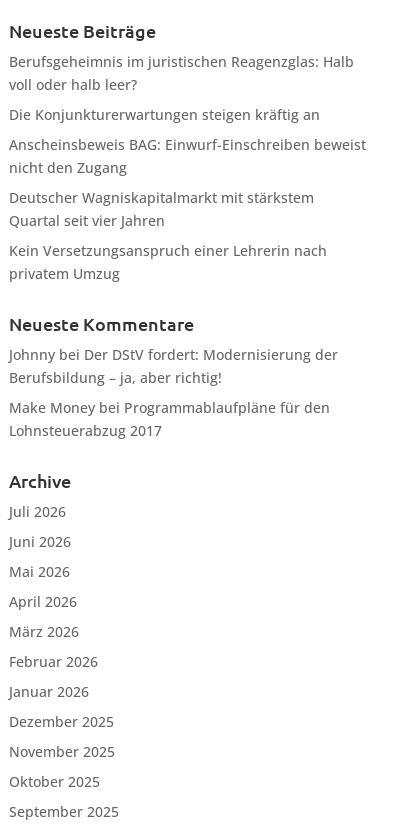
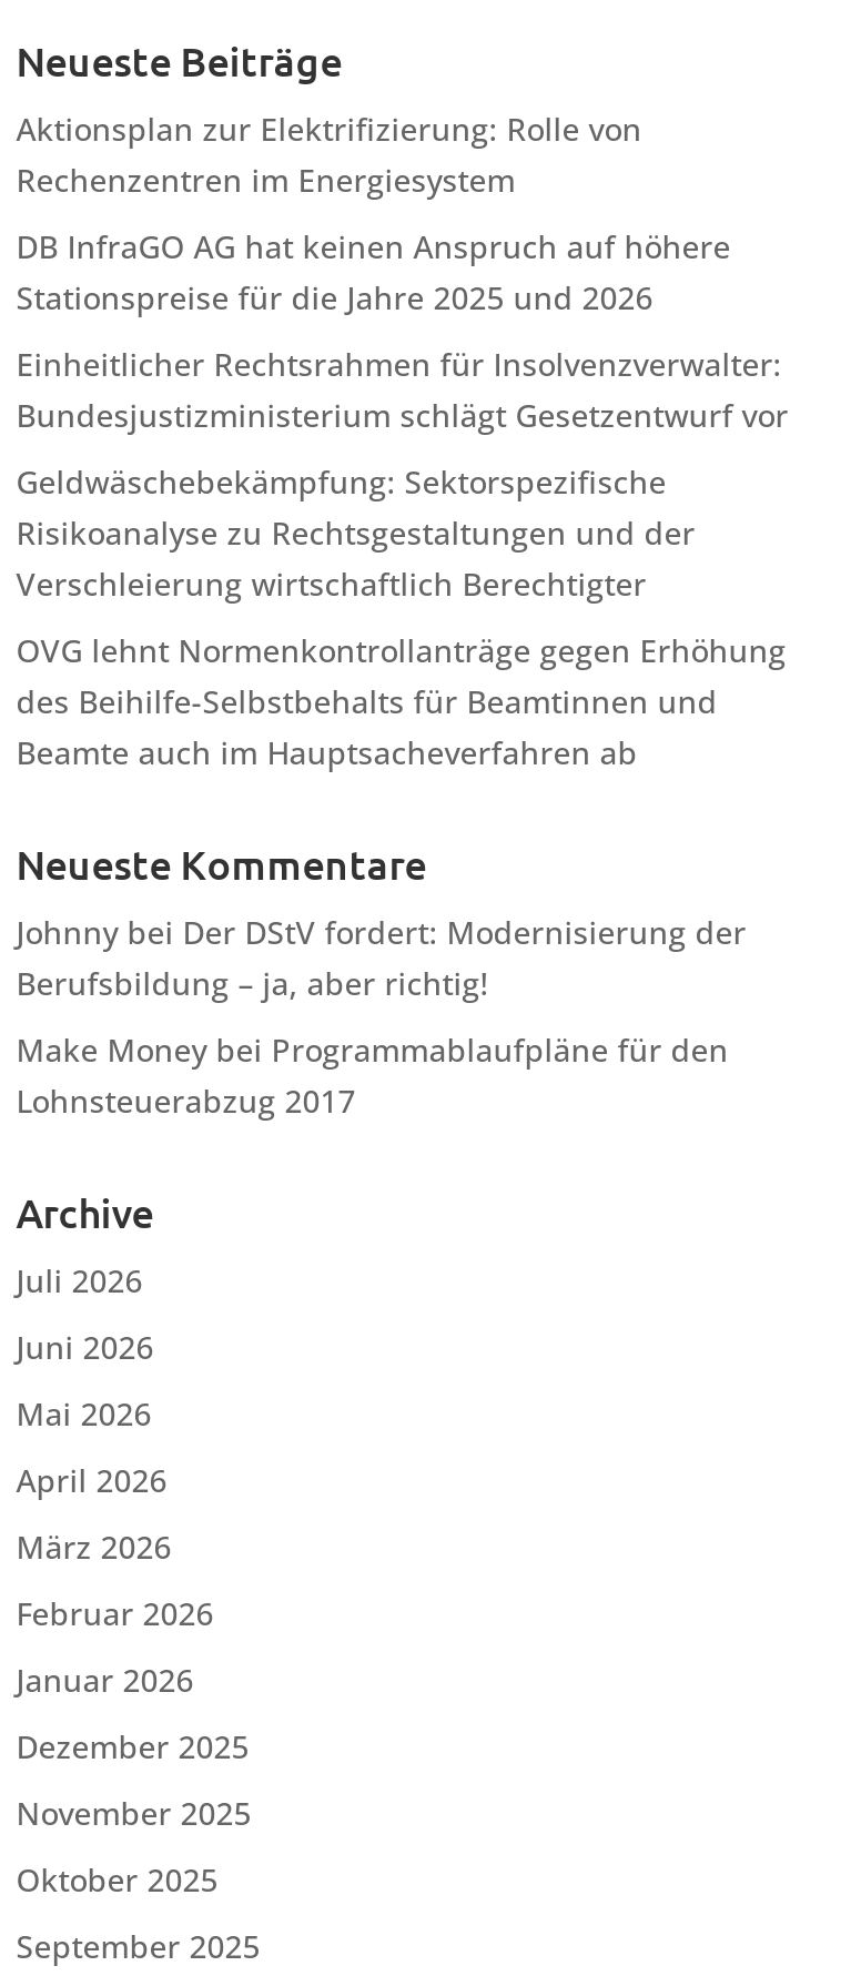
[9,52,354,94] Berufsgeheimnis im juristischen Reagenzglas: Halb | voll oder halb leer? -> [16,108,642,201] Aktionsplan zur Elektrifizierung: Rolle von | Rechenzentren im Energiesystem
[9,105,320,124] Die Konjunkturerwartungen steigen kräftig an -> [16,225,731,318] DB InfraGO AG hat keinen Anspruch auf höhere | Stationspreise für die Jahre 2025 und 2026
[9,135,366,177] Anscheinsbeweis BAG: Einwurf-Einschreiben beweist | nicht den Zugang -> [16,343,788,436] Einheitlicher Rechtsrahmen für Insolvenzverwalter: | Bundesjustizministerium schlägt Gesetzentwurf vor
[9,188,314,230] Deutscher Wagniskapitalmarkt mit stärkstem | Quartal seit vier Jahren -> [16,460,695,605] Geldwäschebekämpfung: Sektorspezifische | Risikoanalyse zu Rechtsgestaltungen und der | Verschleierung wirtschaftlich Berechtigter
[9,241,327,283] Kein Versetzungsanspruch einer Lehrerin nach | privatem Umzug -> [16,629,786,773] OVG lehnt Normenkontrollanträge gegen Erhöhung | des Beihilfe-Selbstbehalts für Beamtinnen und | Beamte auch im Hauptsacheverfahren ab

